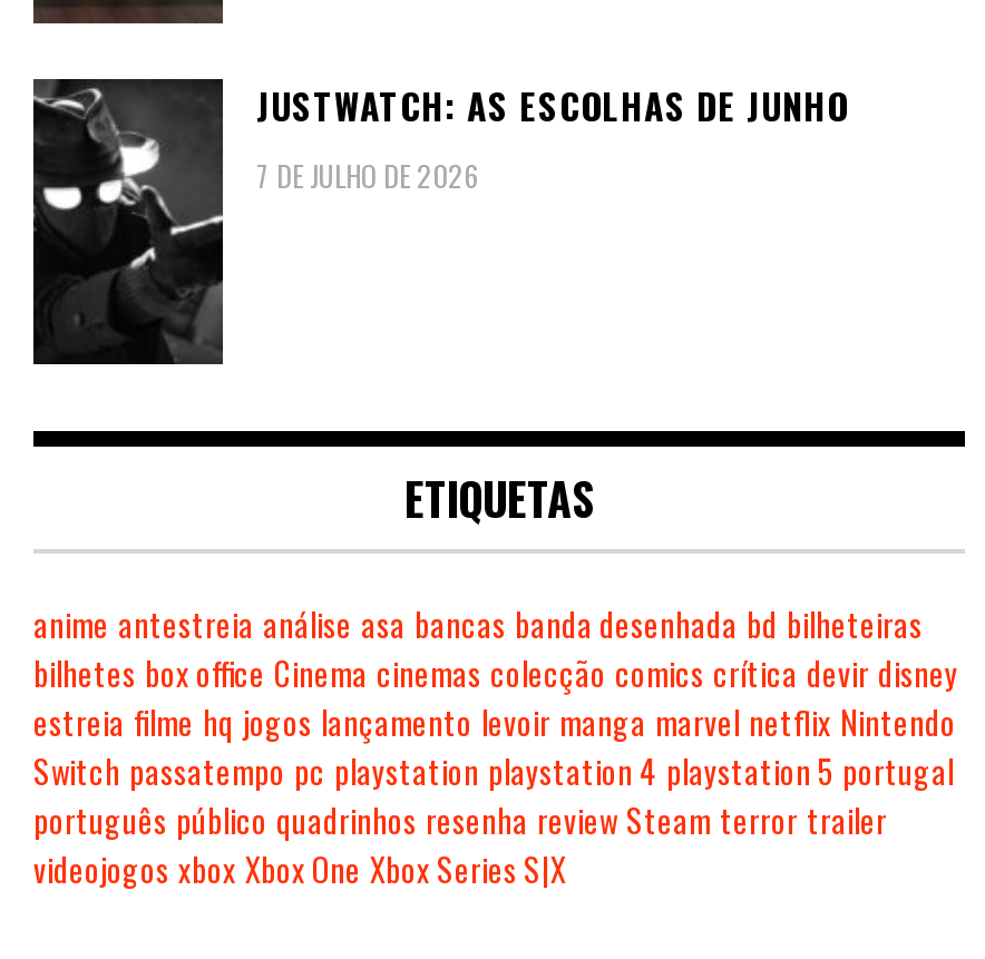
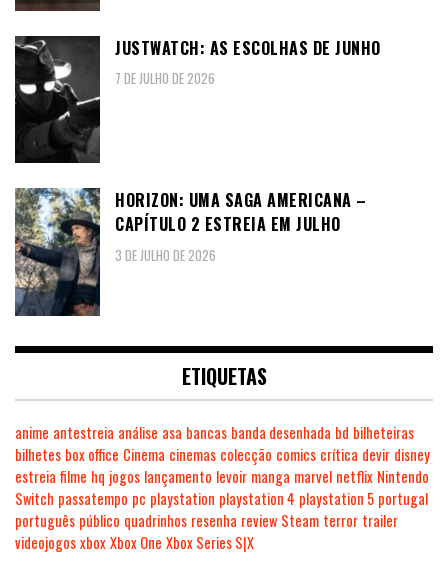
none -> [14,187,366,316] [image] | HORIZON: UMA SAGA AMERICANA – | CAPÍTULO 2 ESTREIA EM JULHO | 3 DE JULHO DE 2026

